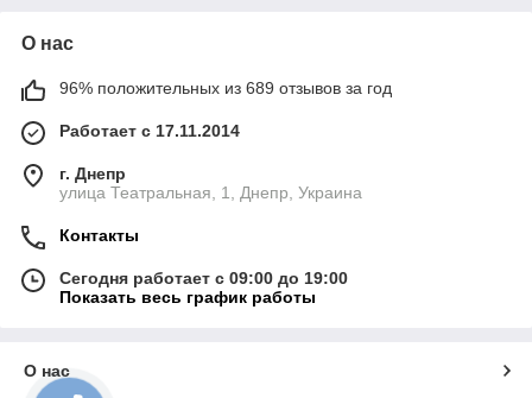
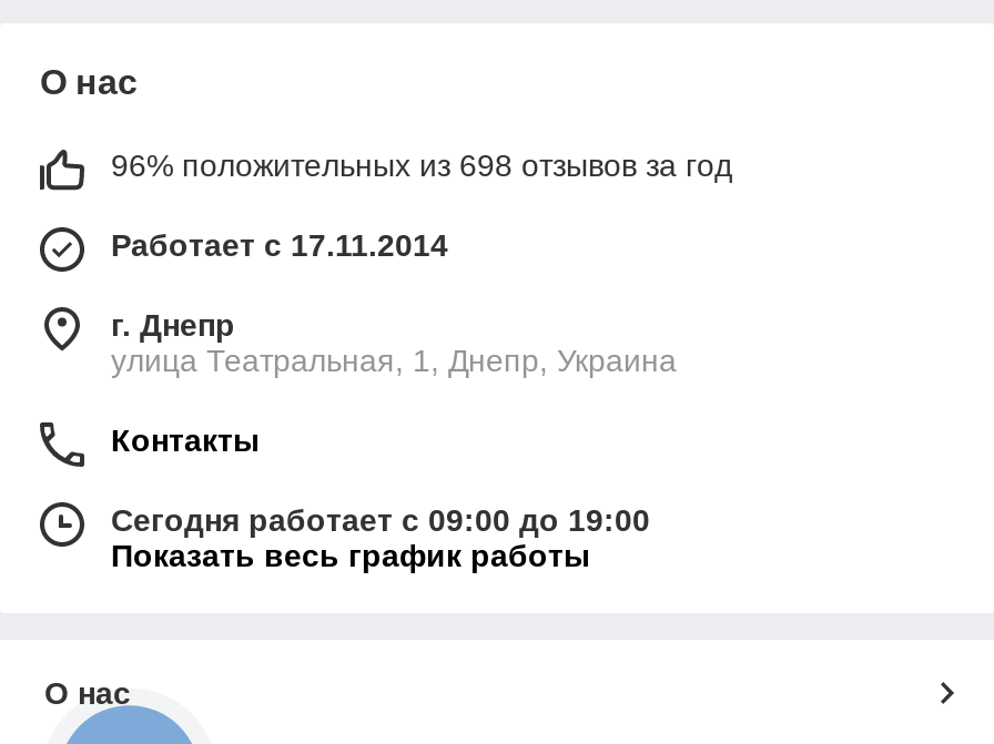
[59,78,392,97] 96% положительных из 689 отзывов за год -> [111,147,732,183] 96% положительных из 698 отзывов за год

